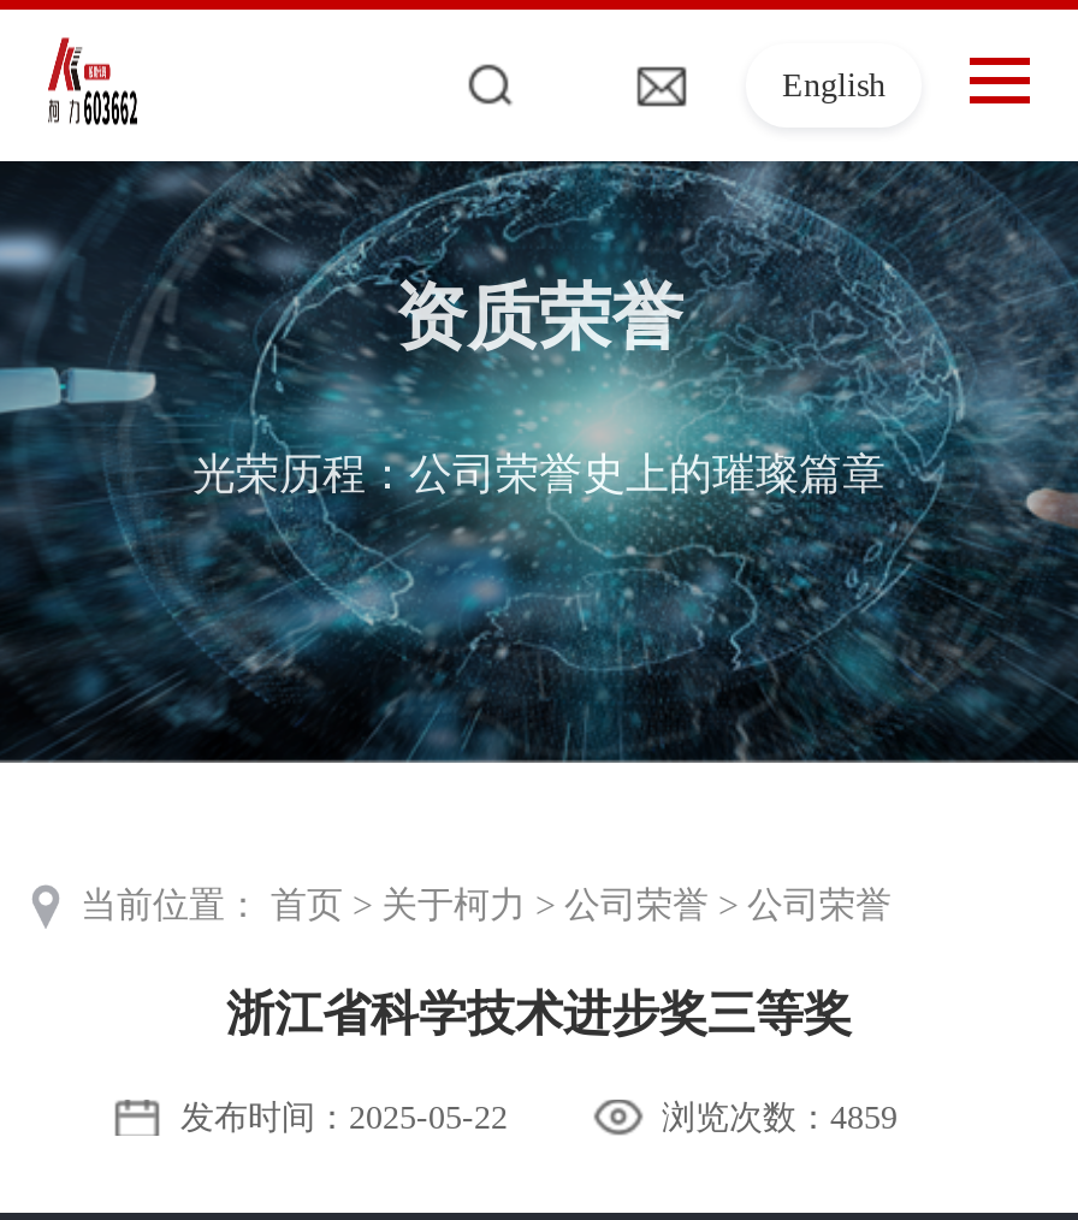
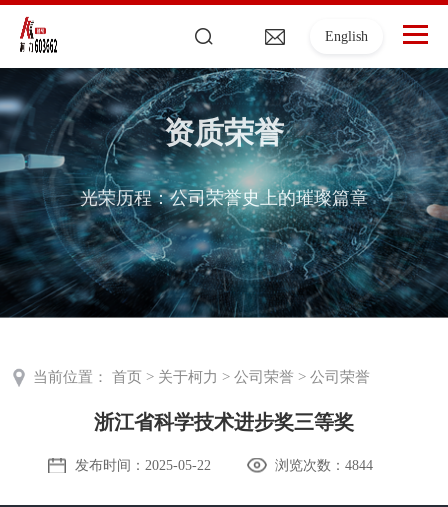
[662,1100,898,1136] 浏览次数：4859 -> [275,458,373,473] 浏览次数：4844

